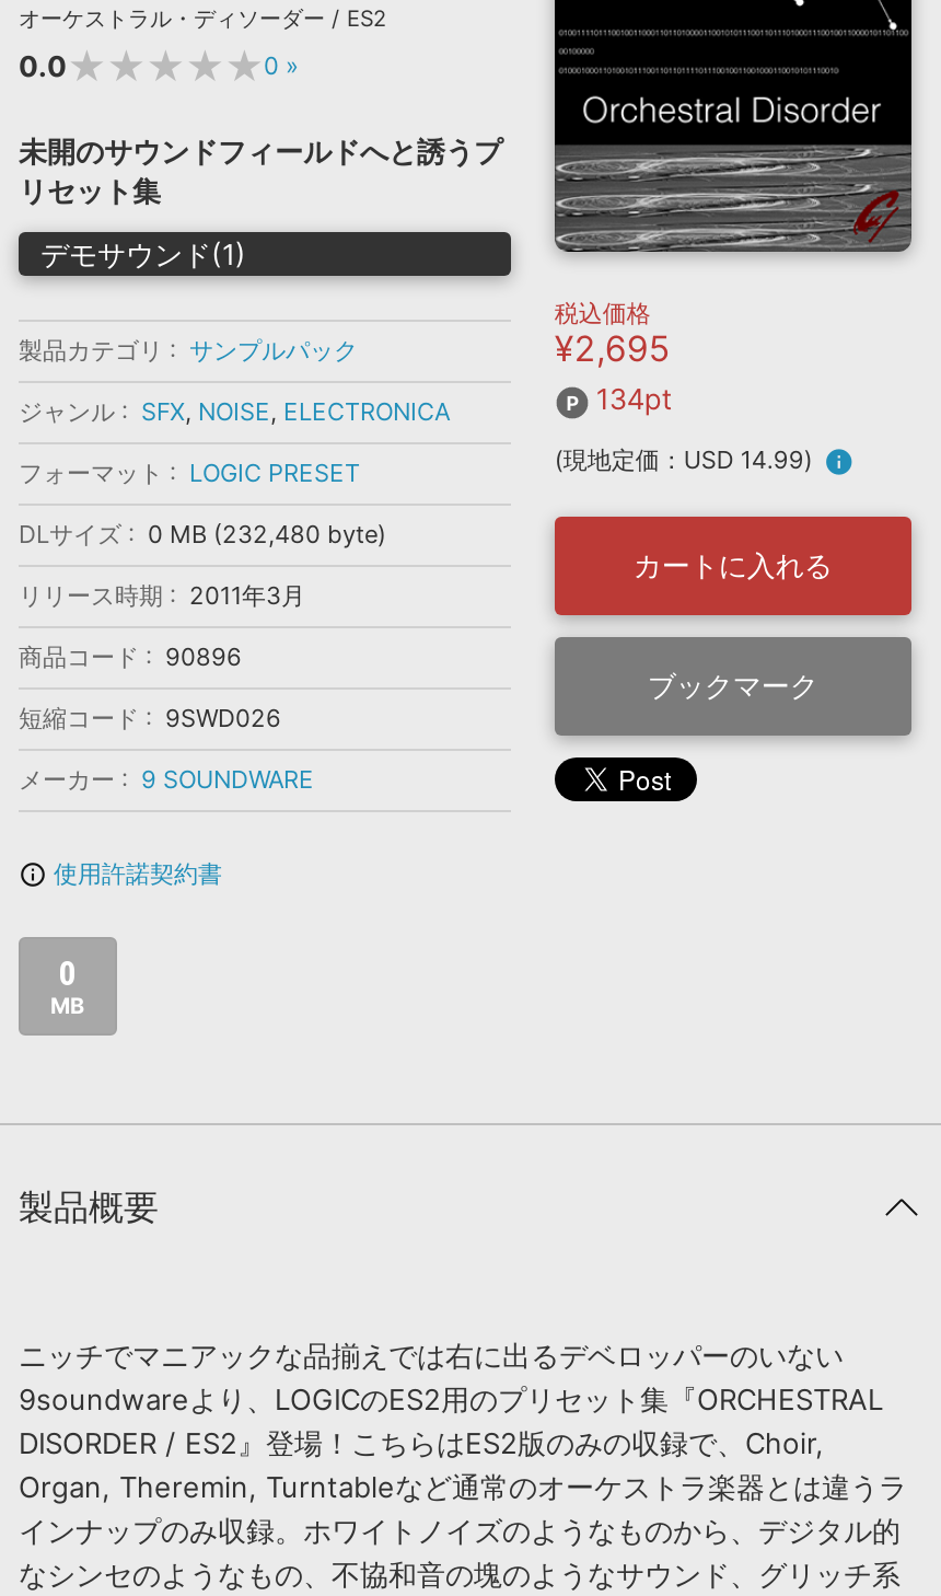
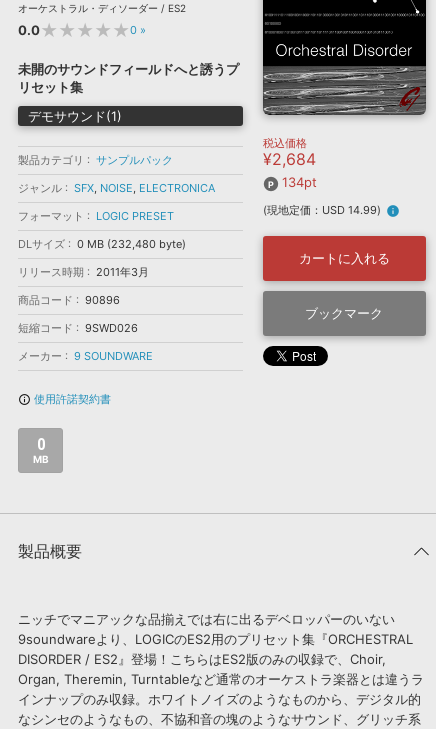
[554,327,670,370] ¥2,695 -> [263,149,316,169] ¥2,684

